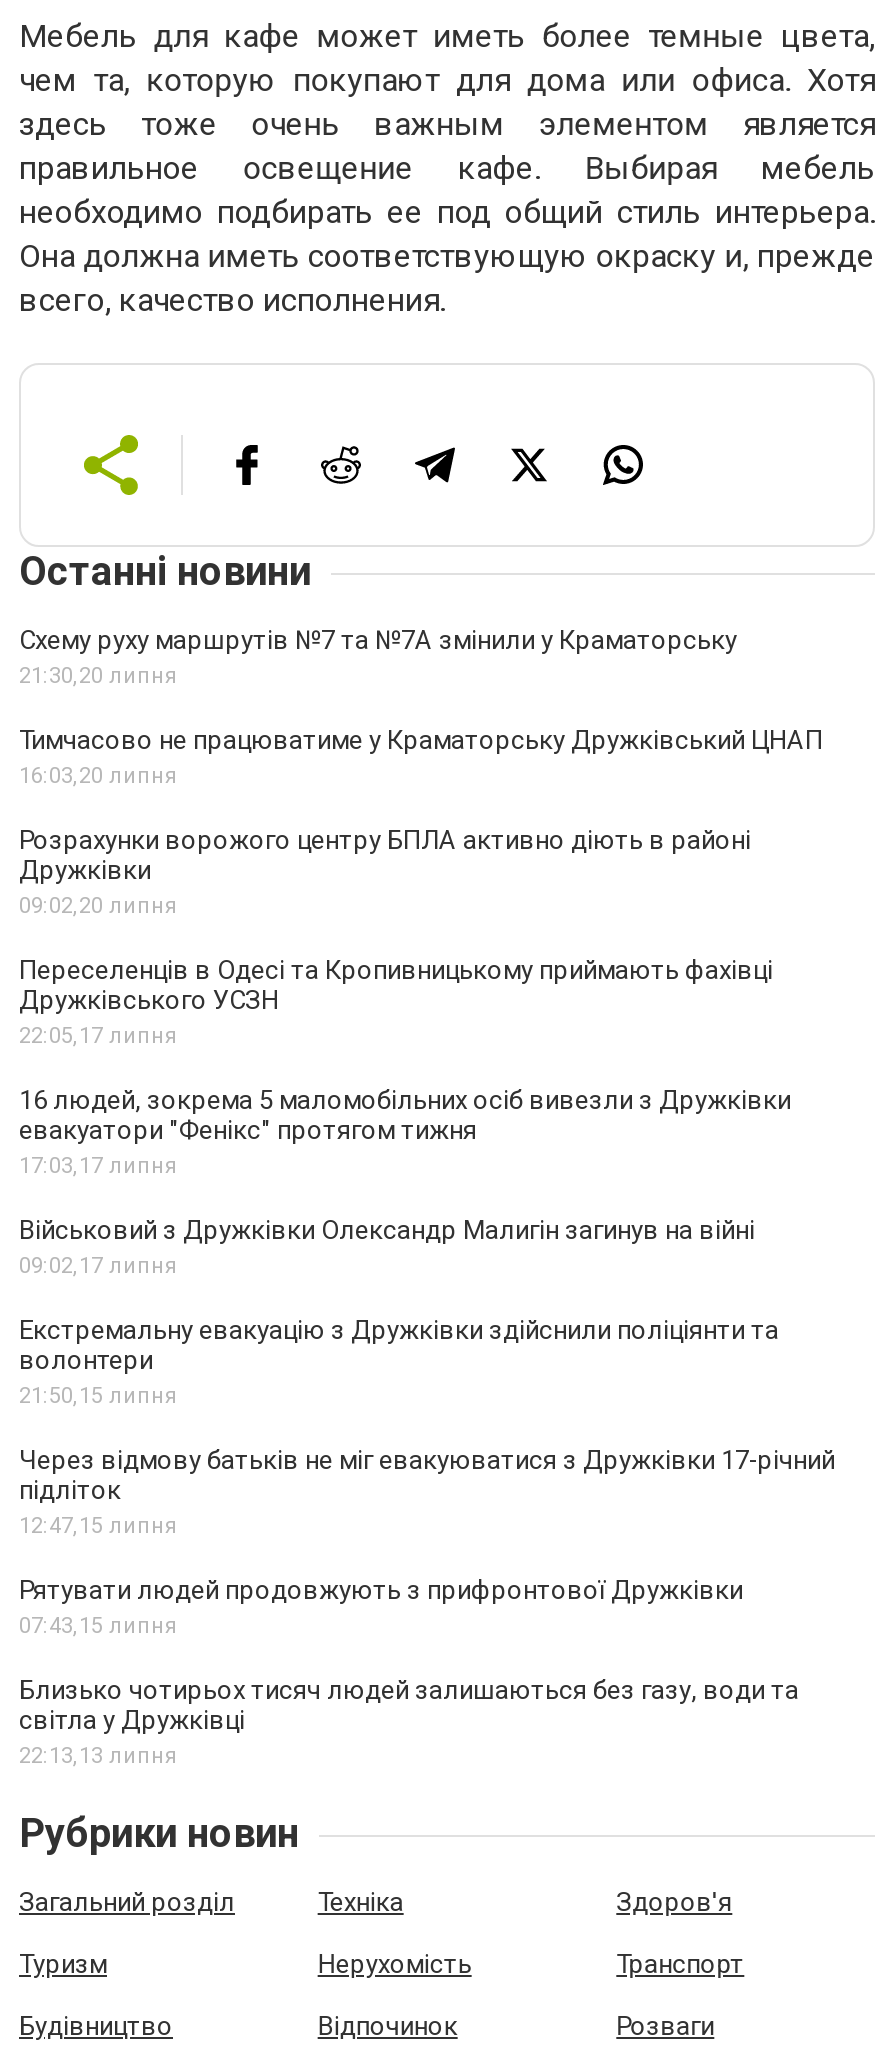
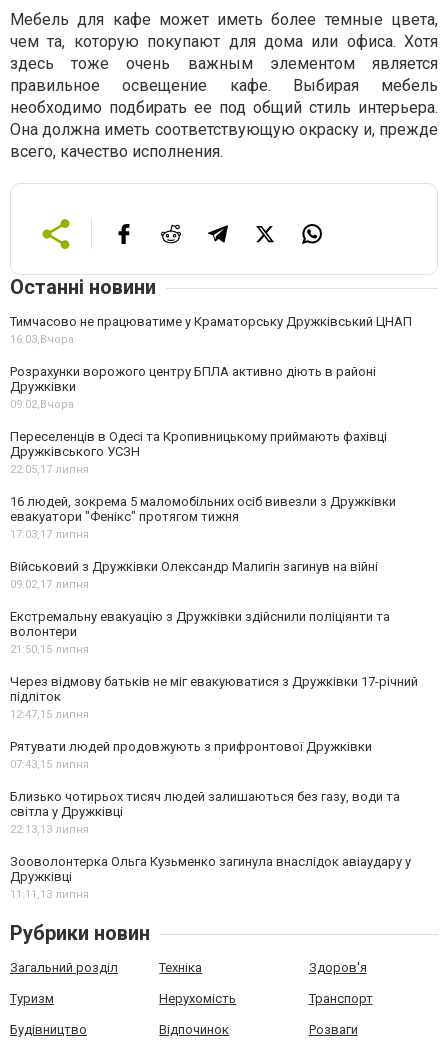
[19,625,737,689] Схему руху маршрутів №7 та №7А змінили у Краматорську | 21:30,20 липня -> none
moved [19,725,823,755] -> [10,314,412,329]: Тимчасово не працюватиме у Краматорську Дружківський ЦНАП
[19,763,177,789] 16:03,20 липня -> [10,333,74,346] 16:03,Вчора
moved [19,825,751,885] -> [10,364,376,394]: Розрахунки ворожого центру БПЛА активно діють в районі | Дружківки
[19,893,177,919] 09:02,20 липня -> [10,398,74,411] 09:02,Вчора
moved [19,955,835,1769] -> [10,429,418,836]: Переселенців в Одесі та Кропивницькому приймають фахівці | Дружківського УСЗН | 22:05, 17 липня | ... | світла у Дружківці | 22:13, 13 липня
none -> [10,854,411,901] Зооволонтерка Ольга Кузьменко загинула внаслідок авіаудару у | Дружківці | 11:11, 13 липня

